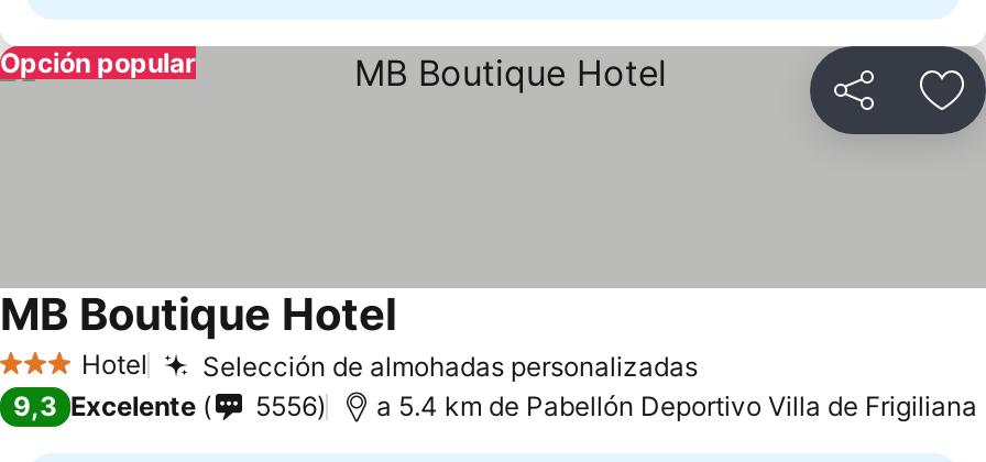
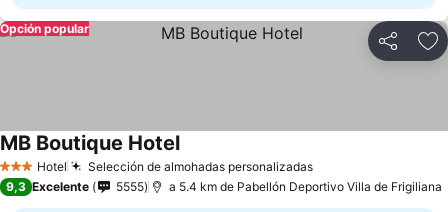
[255,389,317,422] 5556 -> [116,179,144,194] 5555

